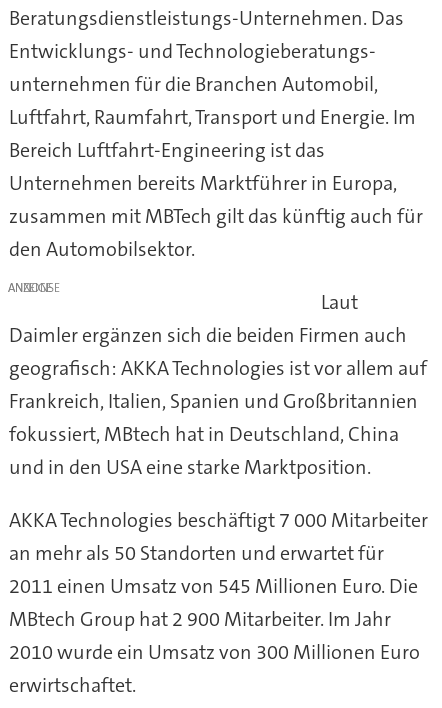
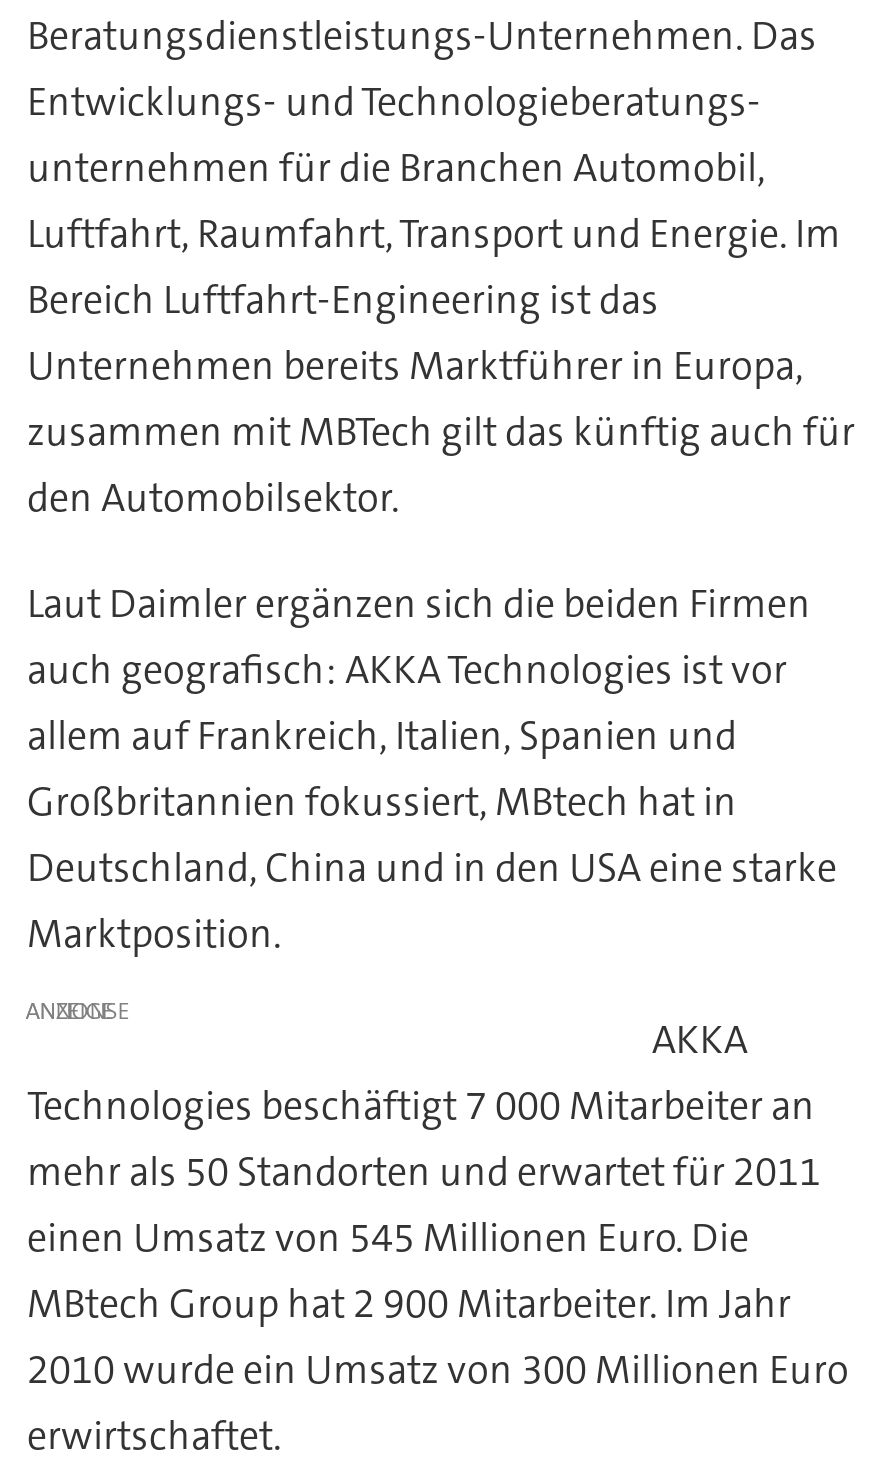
none -> [27,577,837,959] Laut Daimler ergänzen sich die beiden Firmen | auch geografisch: AKKA Technologies ist vor | allem auf Frankreich, Italien, Spanien und | Großbritannien fokussiert, MBtech hat in | Deutschland, China und in den USA eine starke | Marktposition.
moved [8,280,52,296] -> [25,995,113,1027]: ANZEIGE
[9,289,428,599] Laut | Daimler ergänzen sich die beiden Firmen auch | geografisch: AKKA Technologies ist vor allem auf | Frankreich, Italien, Spanien und Großbritannien | fokussiert, MBtech hat in Deutschland, China | und in den USA eine starke Marktposition. | AKKA Technologies beschäftigt 7 000 Mitarbeiter | an mehr als 50 Standorten und erwartet für | 2011 einen Umsatz von 545 Millionen Euro. Die -> [27,1013,821,1263] AKKA | Technologies beschäftigt 7 000 Mitarbeiter an | mehr als 50 Standorten und erwartet für 2011 | einen Umsatz von 545 Millionen Euro. Die

